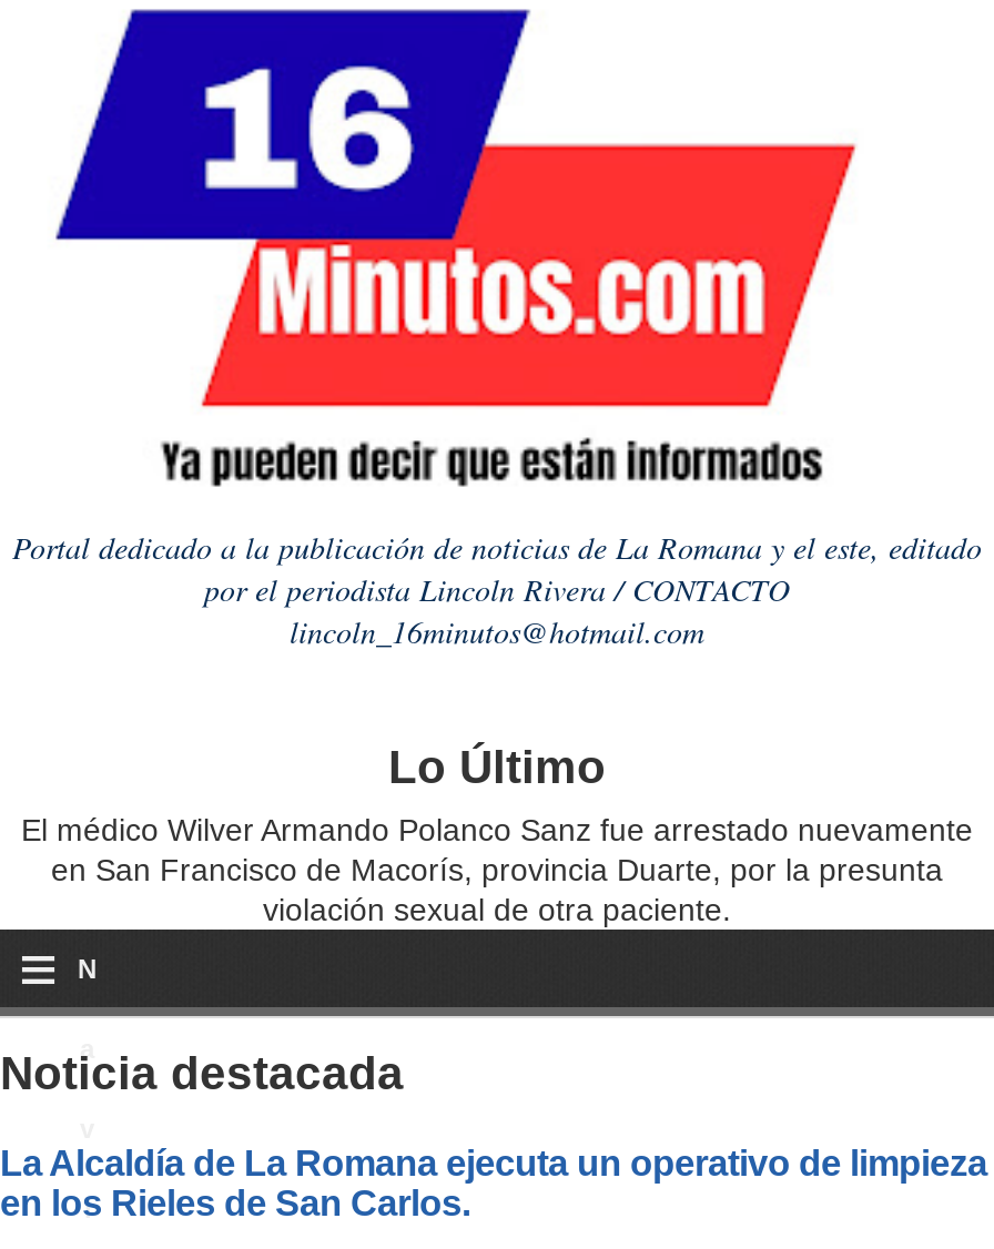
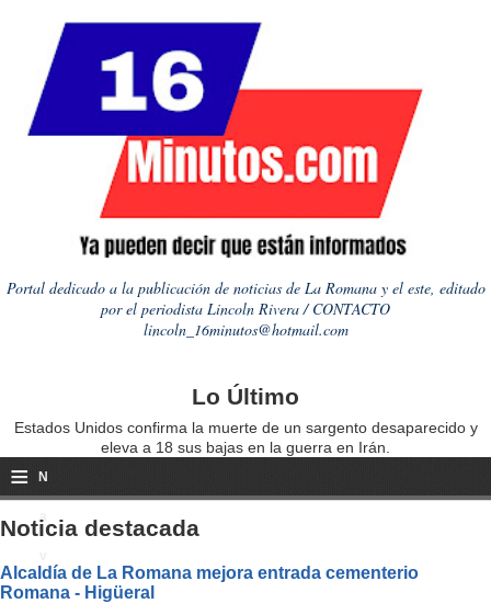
[21,812,973,927] El médico Wilver Armando Polanco Sanz fue arrestado nuevamente | en San Francisco de Macorís, provincia Duarte, por la presunta | violación sexual de otra paciente. -> [14,419,477,456] Estados Unidos confirma la muerte de un sargento desaparecido y | eleva a 18 sus bajas en la guerra en Irán.
[0,1142,987,1222] La Alcaldía de La Romana ejecuta un operativo de limpieza | en los Rieles de San Carlos. -> [0,562,419,602] Alcaldía de La Romana mejora entrada cementerio | Romana - Higüeral

